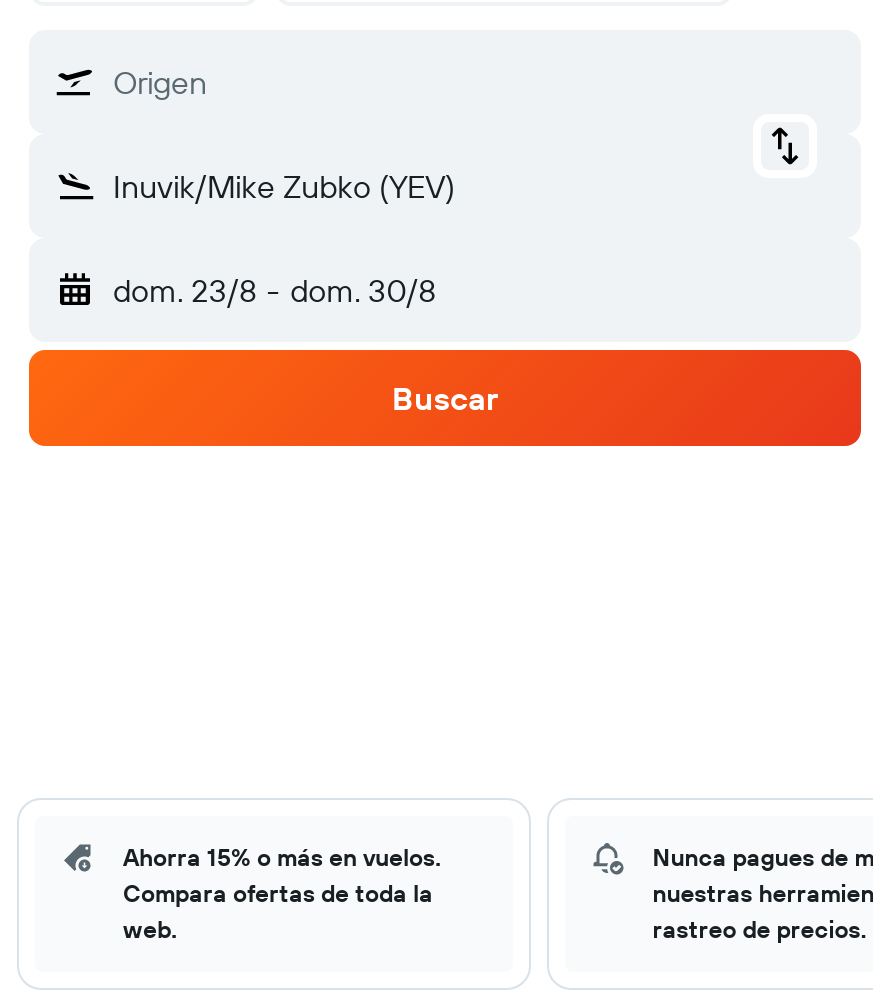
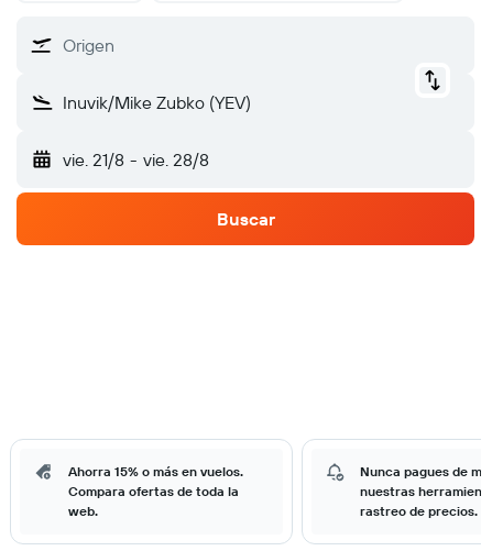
[113,270,436,310] dom. 23/8 - dom. 30/8 -> [63,148,209,170] vie. 21/8 - vie. 28/8

